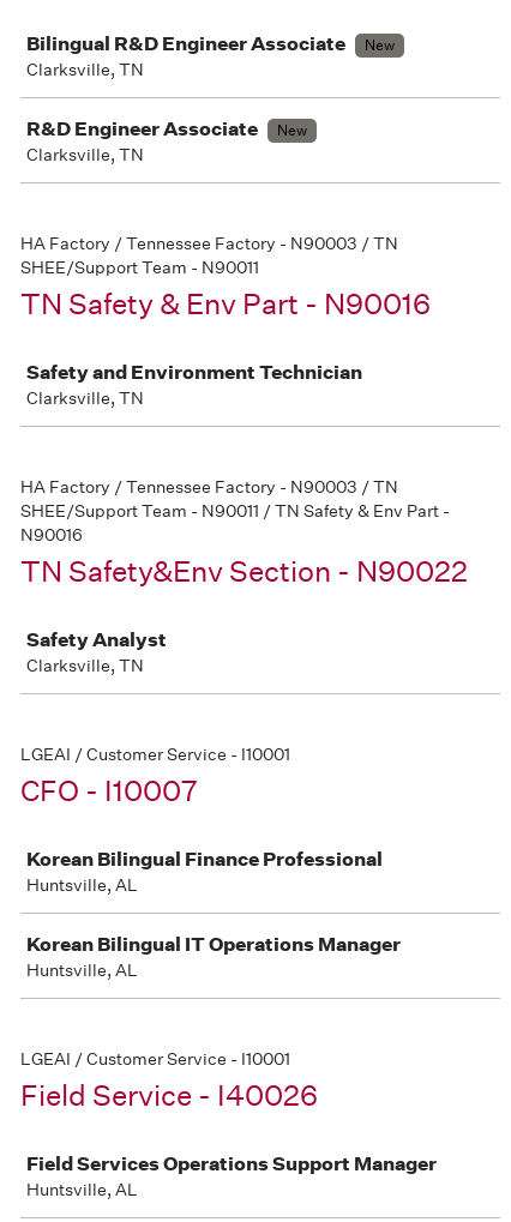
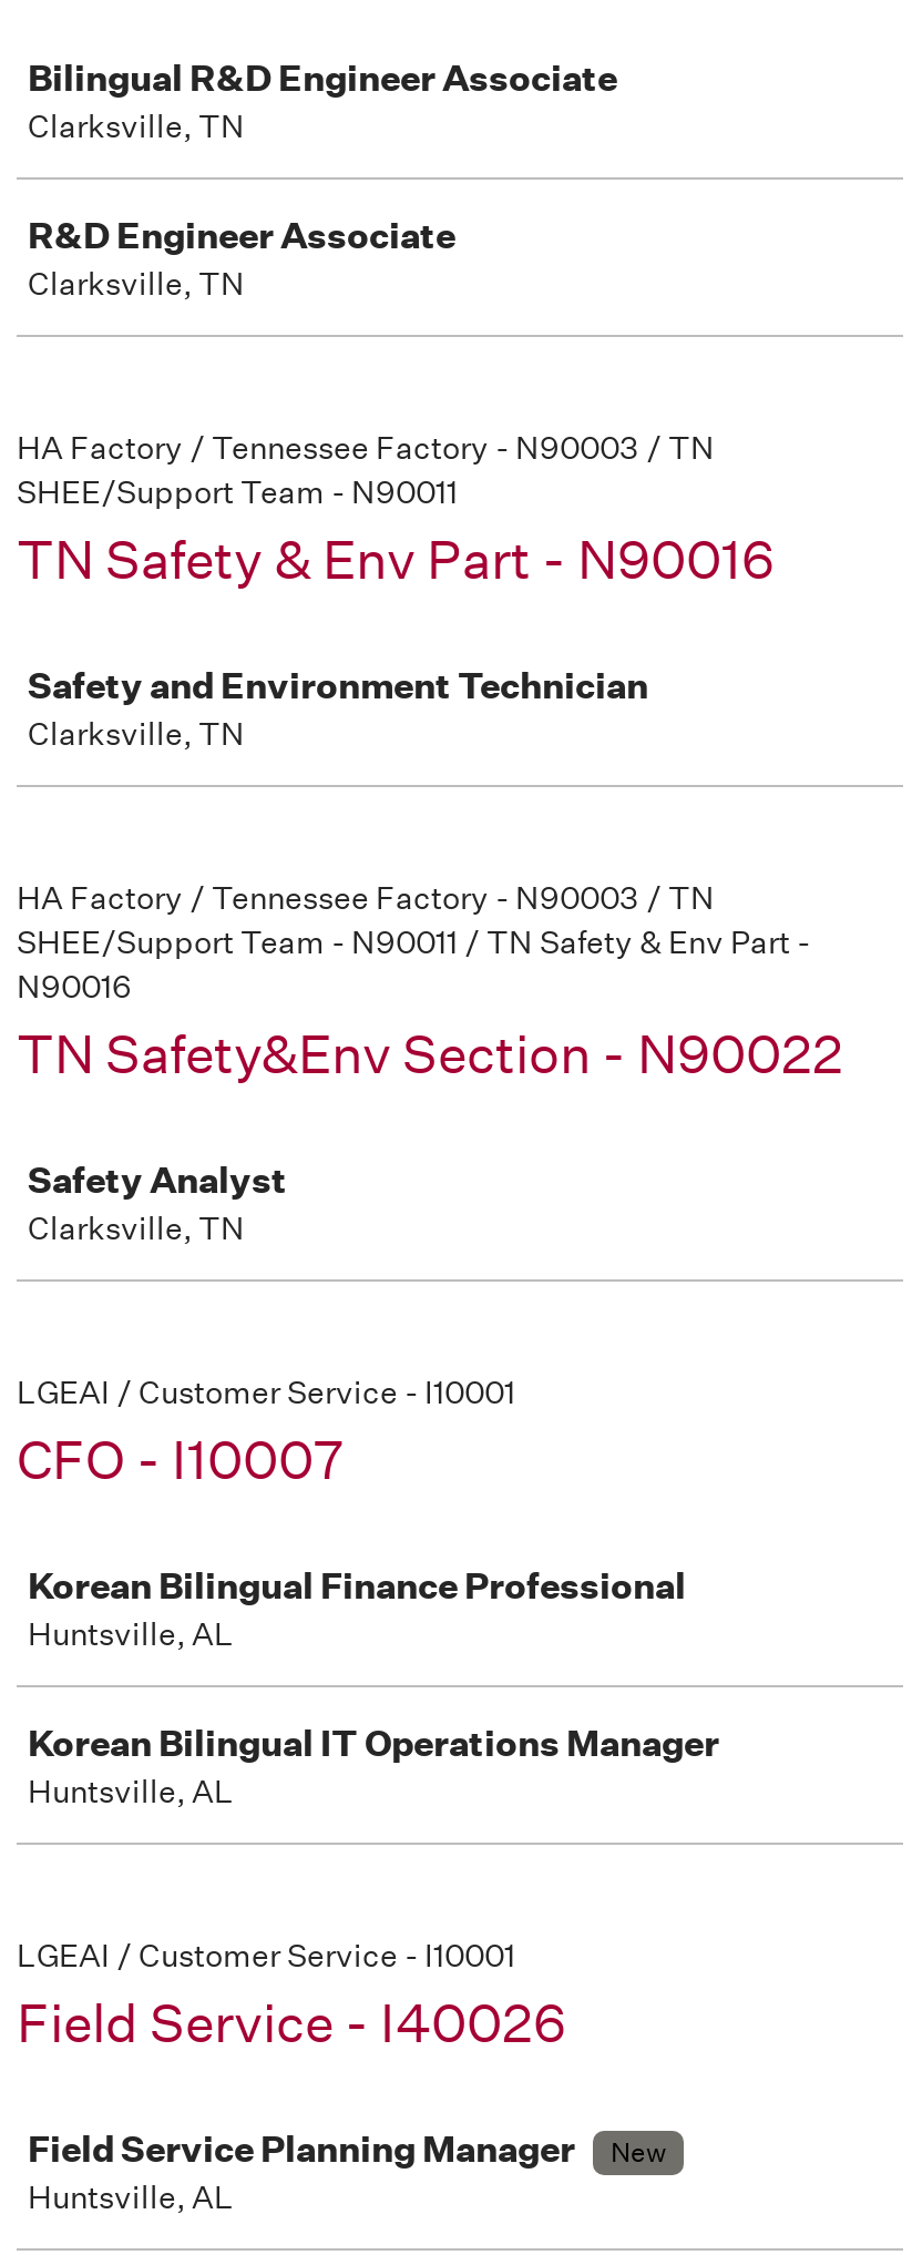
[365,35,395,55] New -> none
[277,120,307,140] New -> none
[26,1151,437,1175] Field Services Operations Support Manager -> [28,2126,666,2171] Field Service Planning Manager | New

